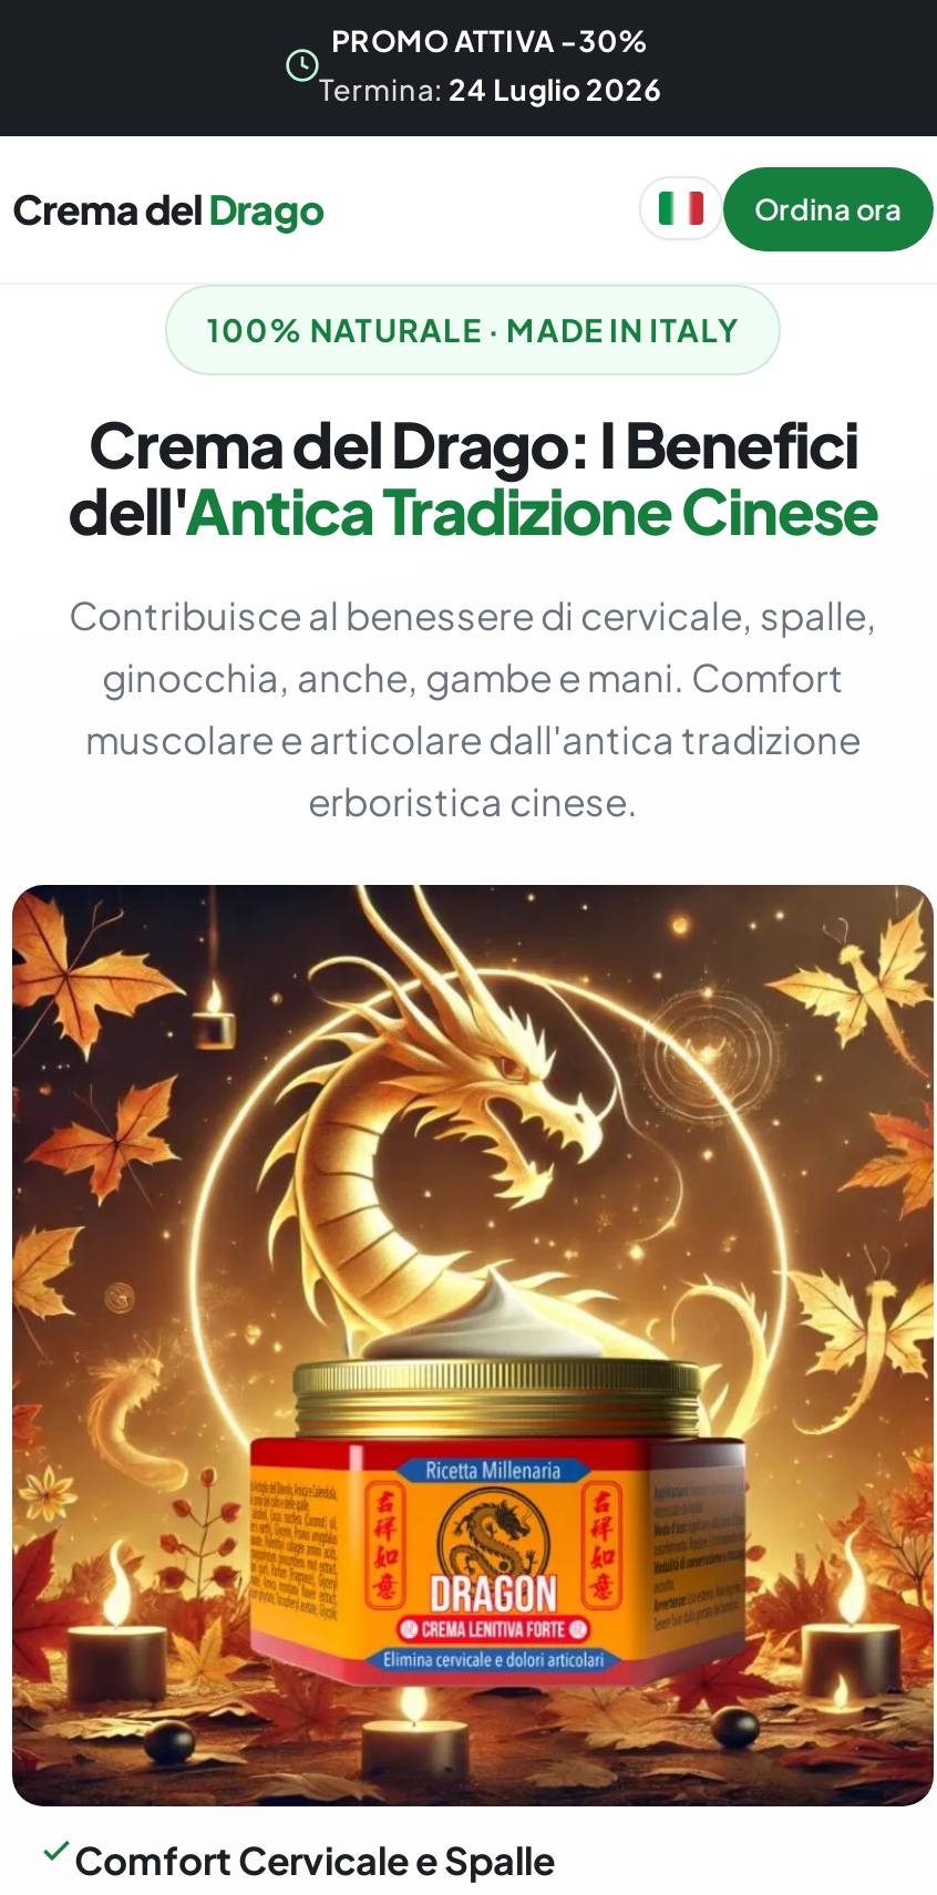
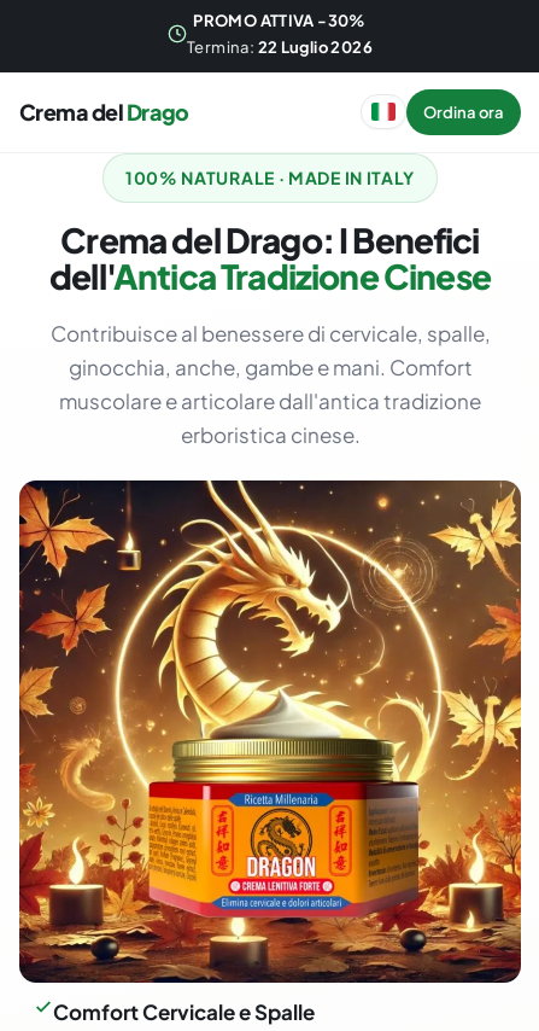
[319,72,662,107] Termina: 24 Luglio 2026 -> [187,37,373,57] Termina: 22 Luglio 2026

